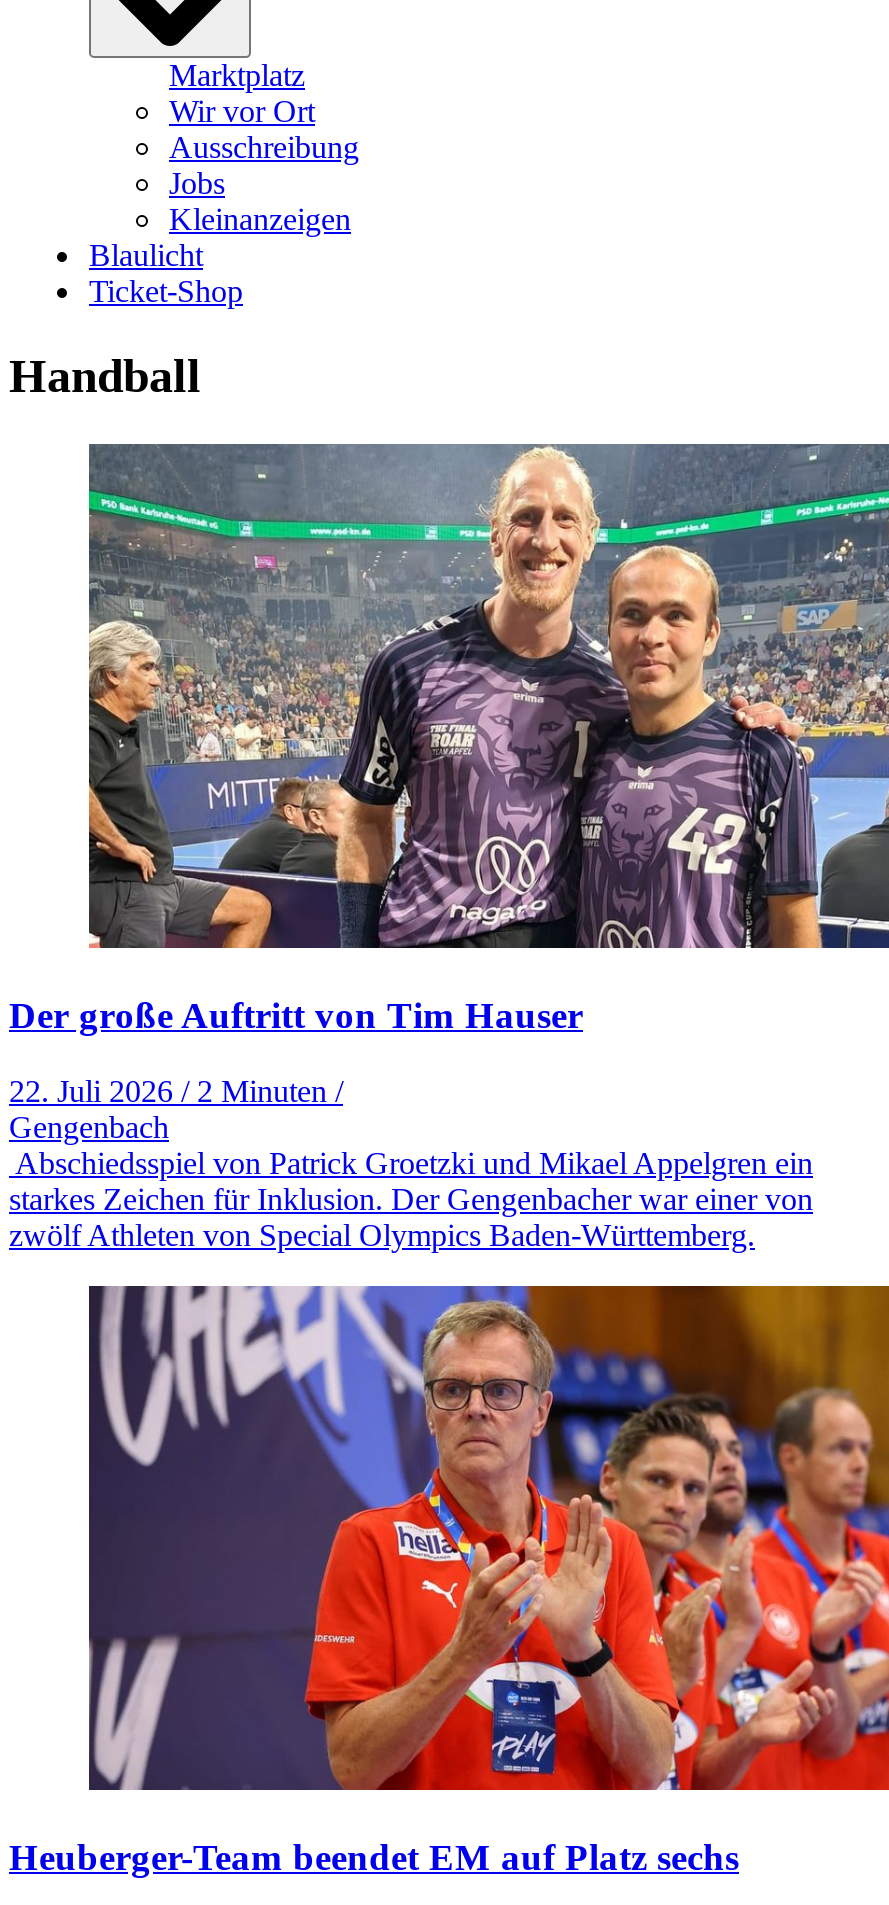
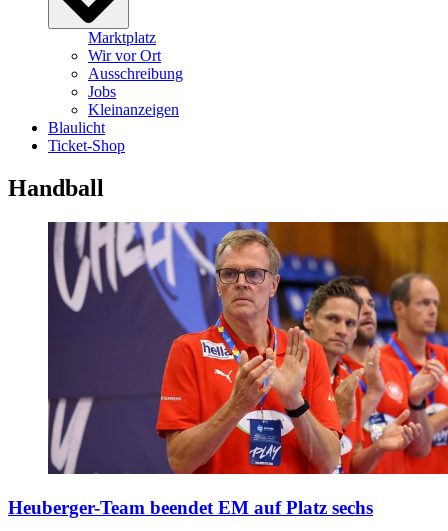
[9,442,883,1253] [image] | Der große Auftritt von Tim Hauser | 22. Juli 2026 / 2 Minuten / | Gengenbach | Abschiedsspiel von Patrick Groetzki und Mikael Appelgren ein | starkes Zeichen für Inklusion. Der Gengenbacher war einer von | zwölf Athleten von Special Olympics Baden-Württemberg. -> none

